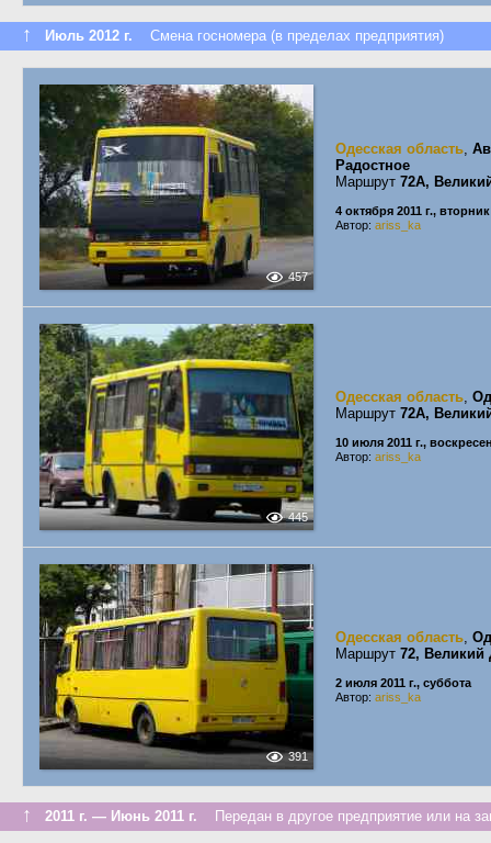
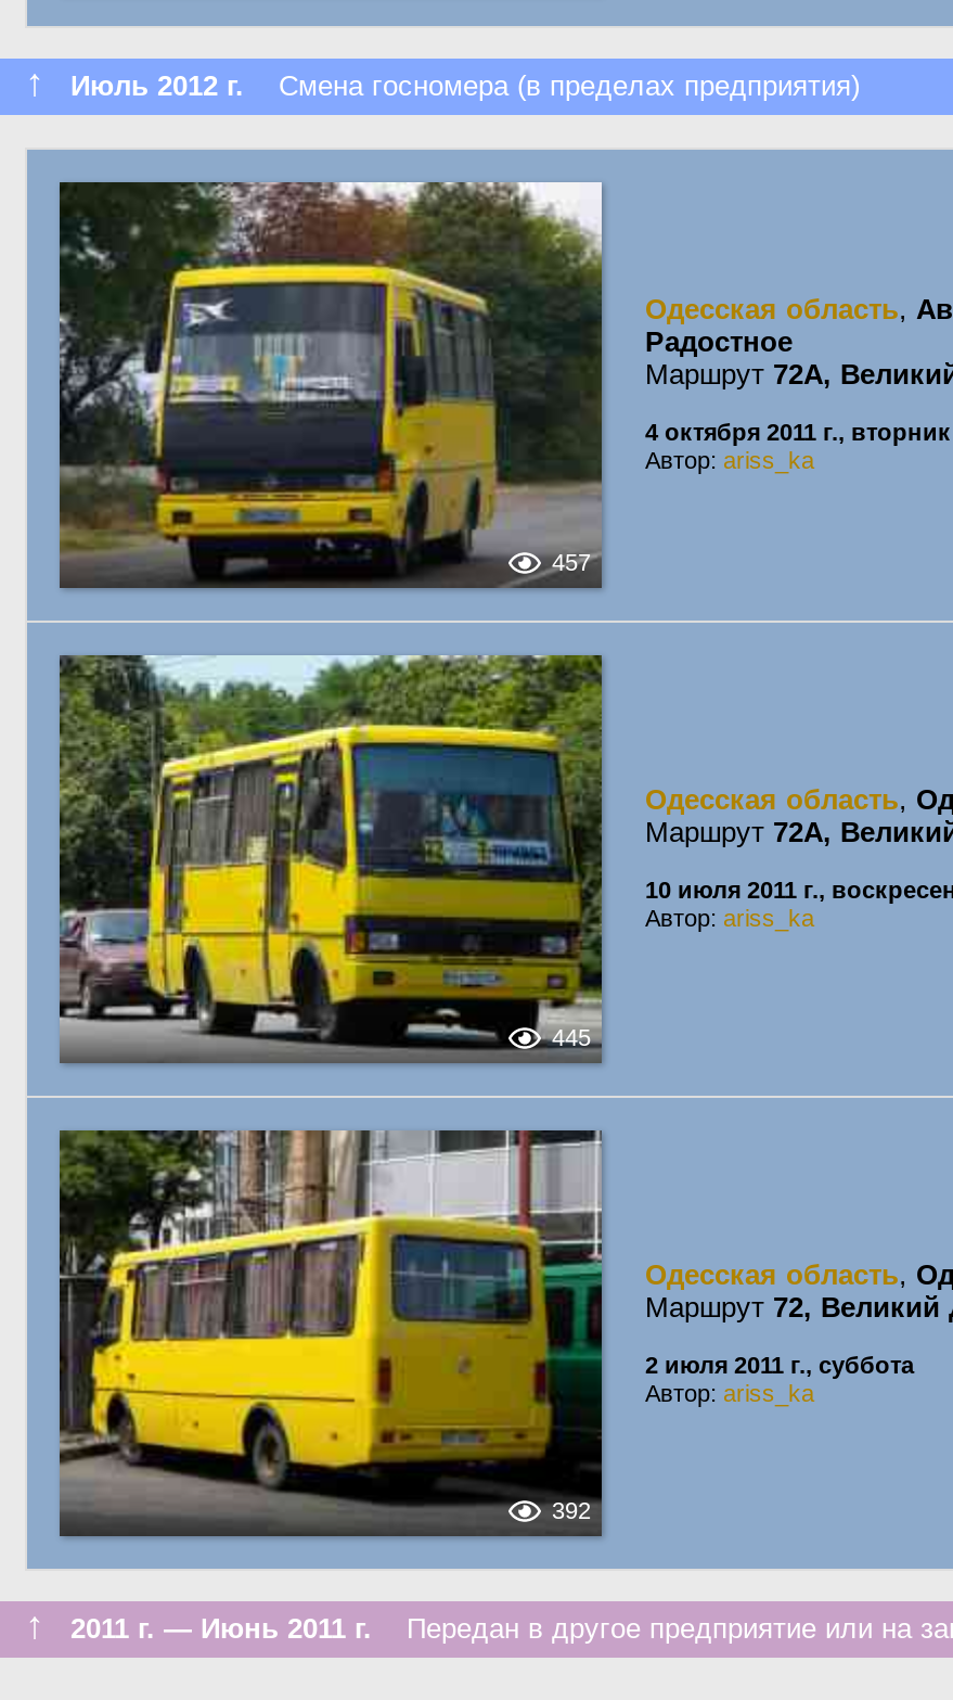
[288,750,308,763] 391 -> [552,1497,591,1523] 392

